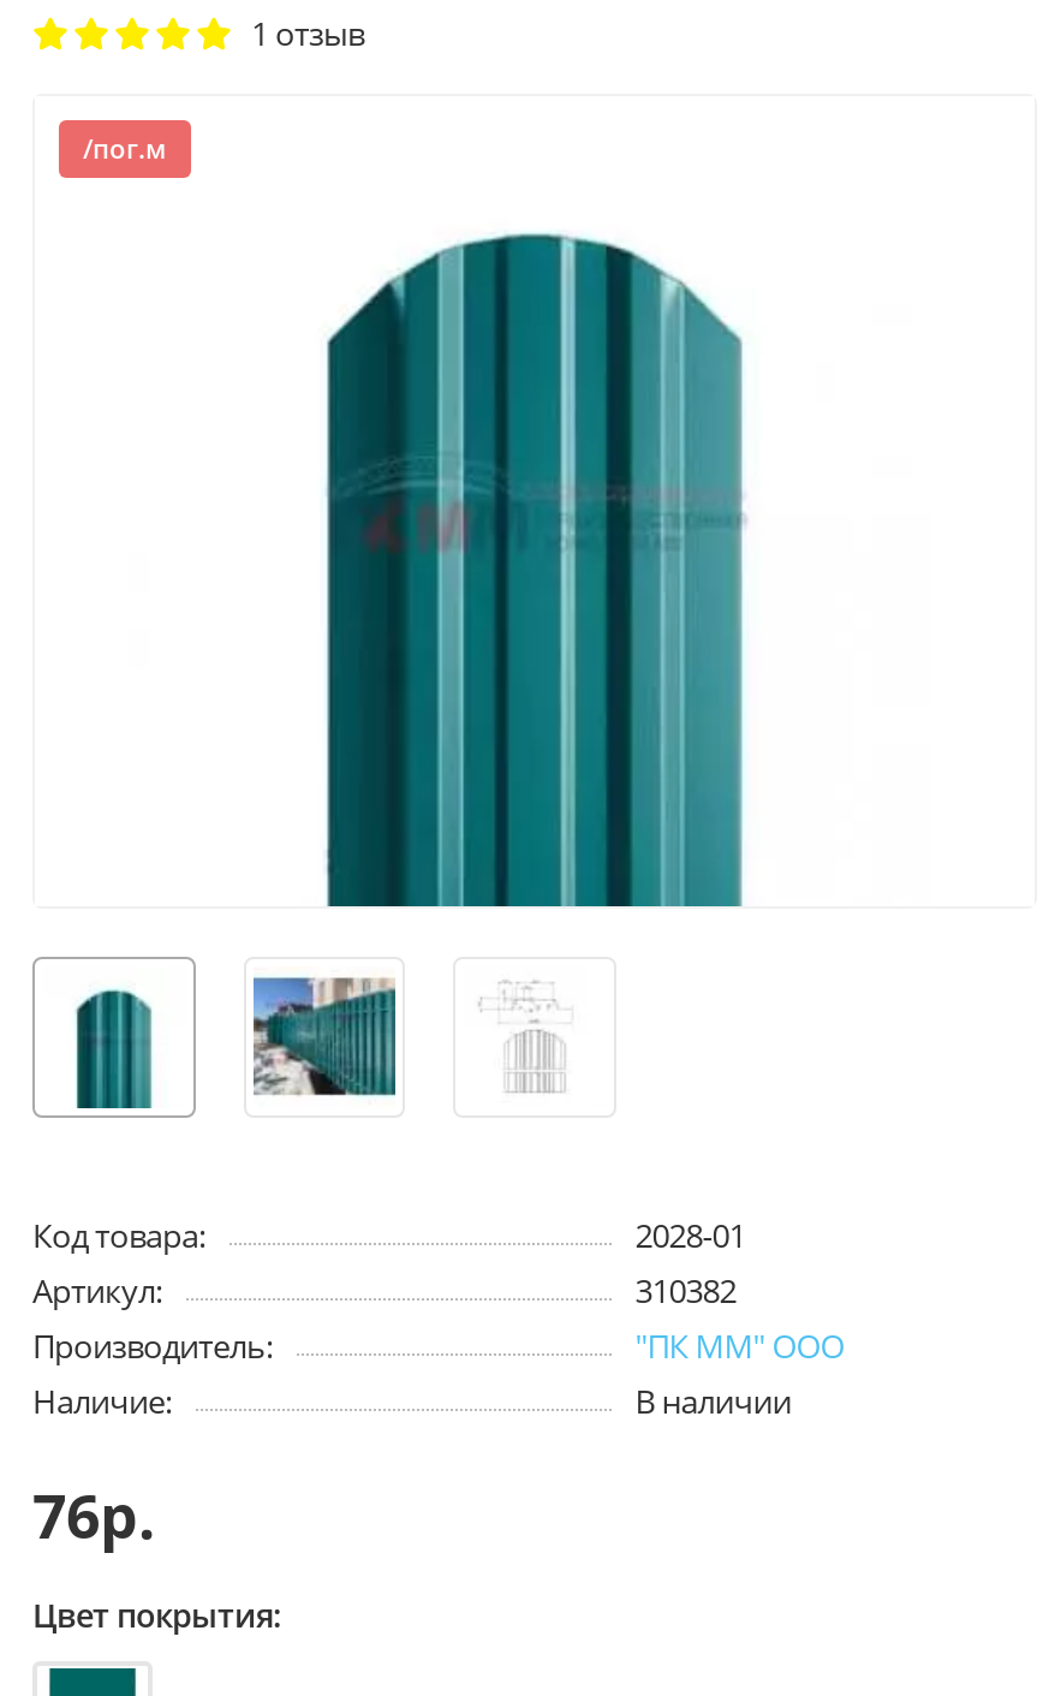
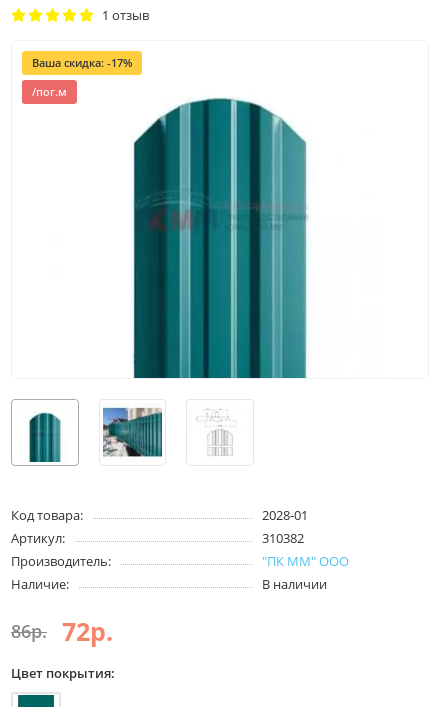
none -> [32,55,132,70] Ваша скидка: -17%
moved [83,130,167,166] -> [32,84,67,99]: /пог.м
moved [326,435,753,599] -> [133,211,311,279]: [image]
[32,1474,155,1556] 76р. -> [11,614,113,648] 86р. | 72р.

